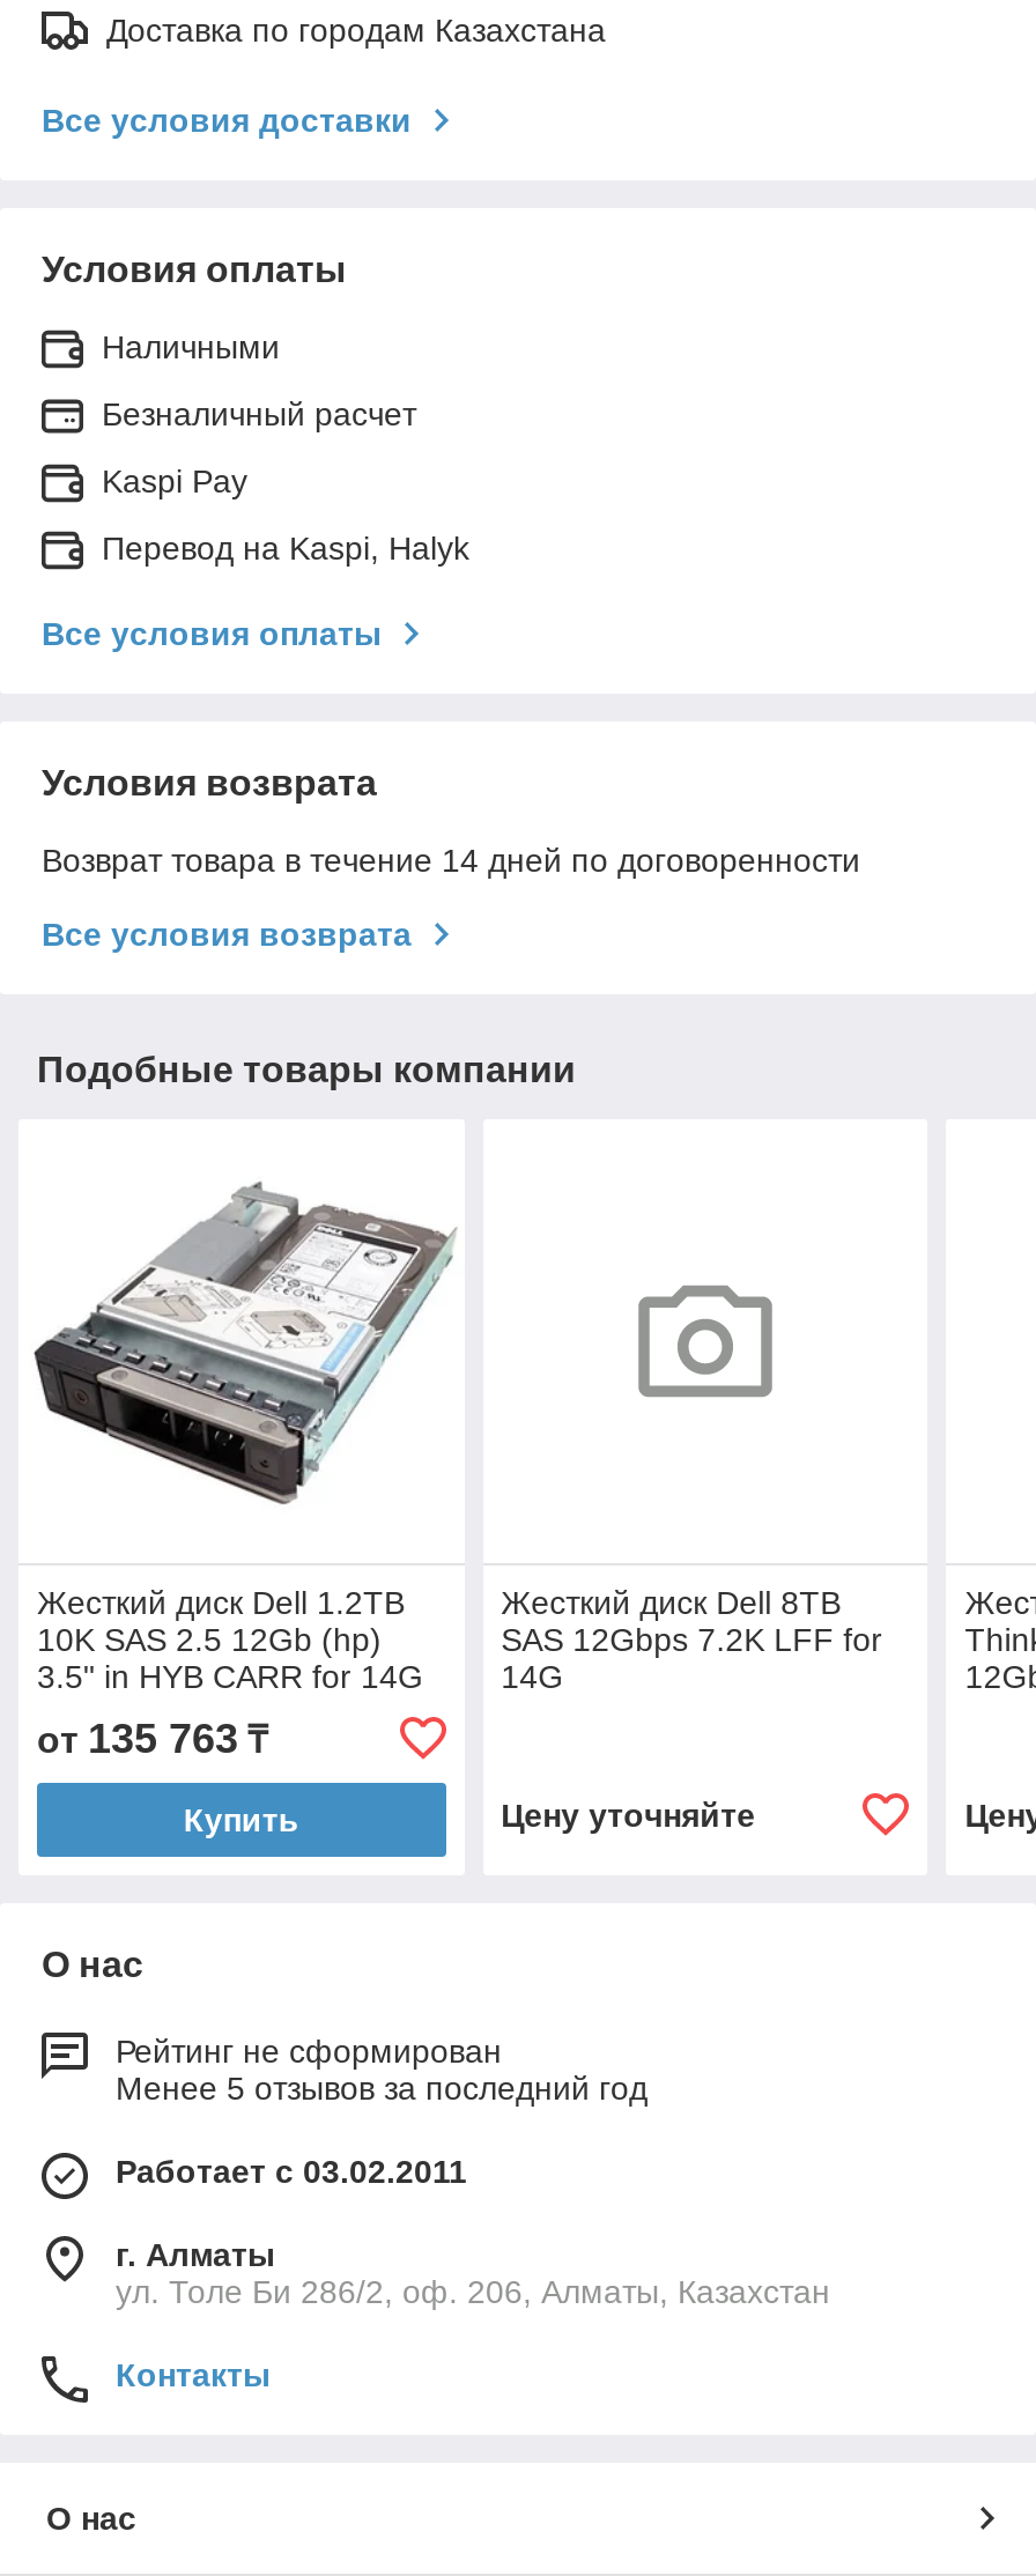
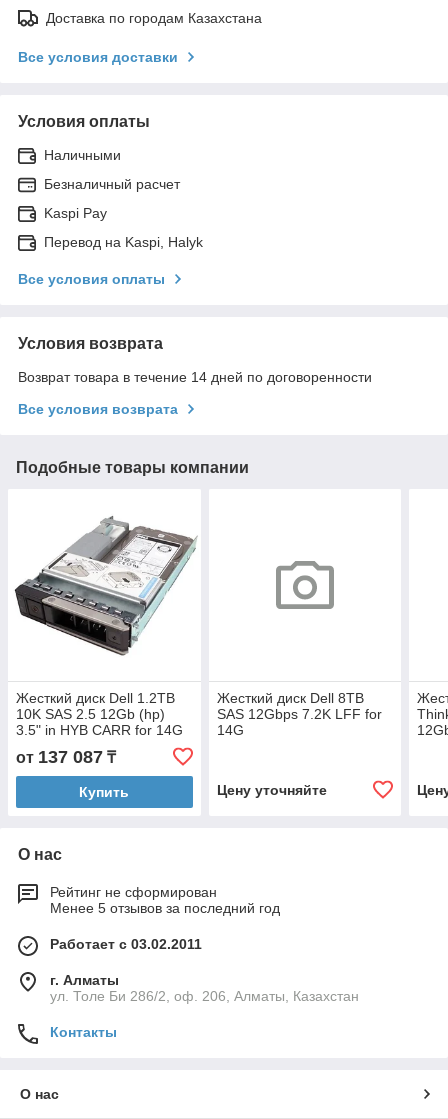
[37,1717,268,1763] от 135 763 ₸ -> [16,747,116,767] от 137 087 ₸

